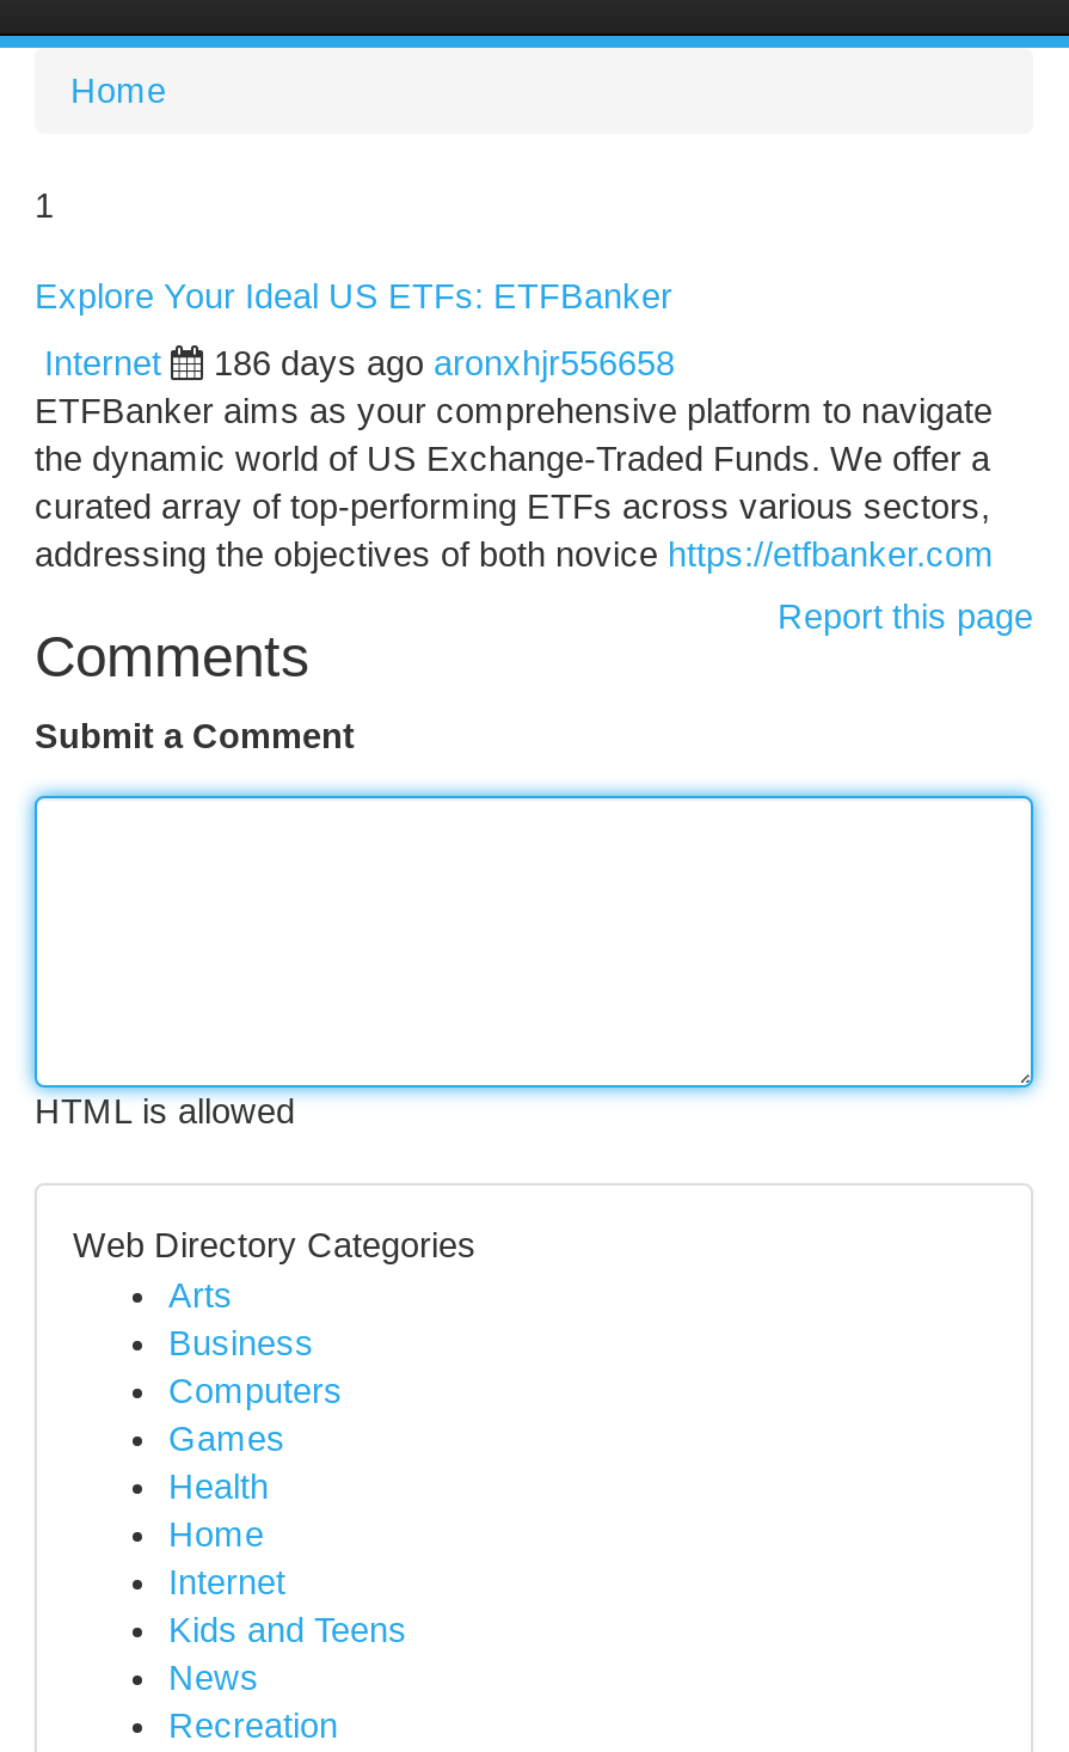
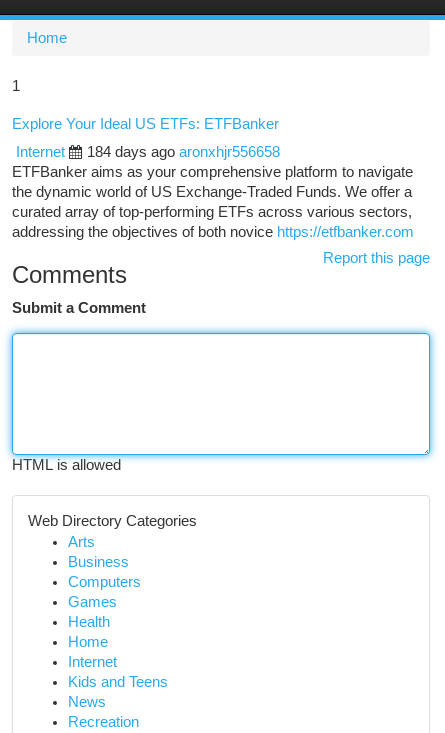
[214,344,675,382] 186 days ago aronxhjr556658 -> [87,144,280,160] 184 days ago aronxhjr556658

